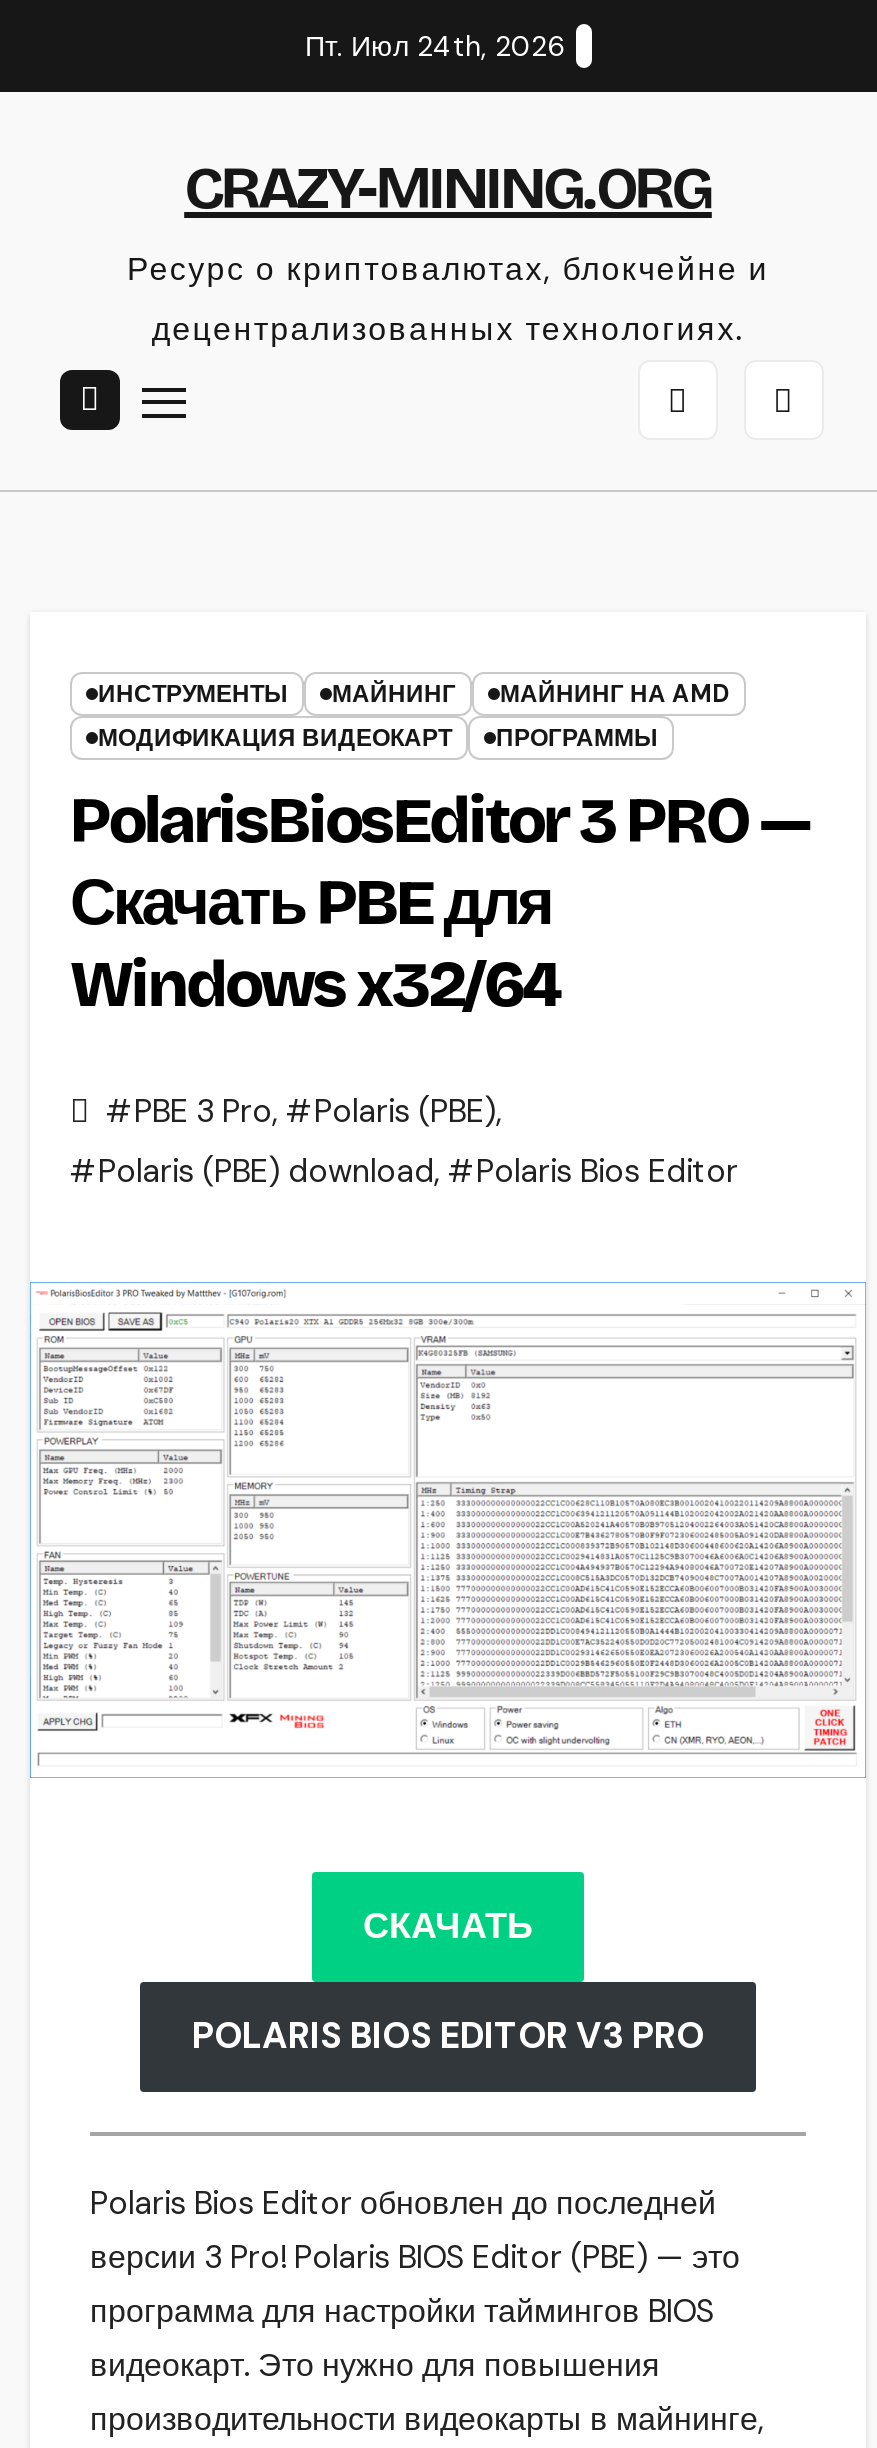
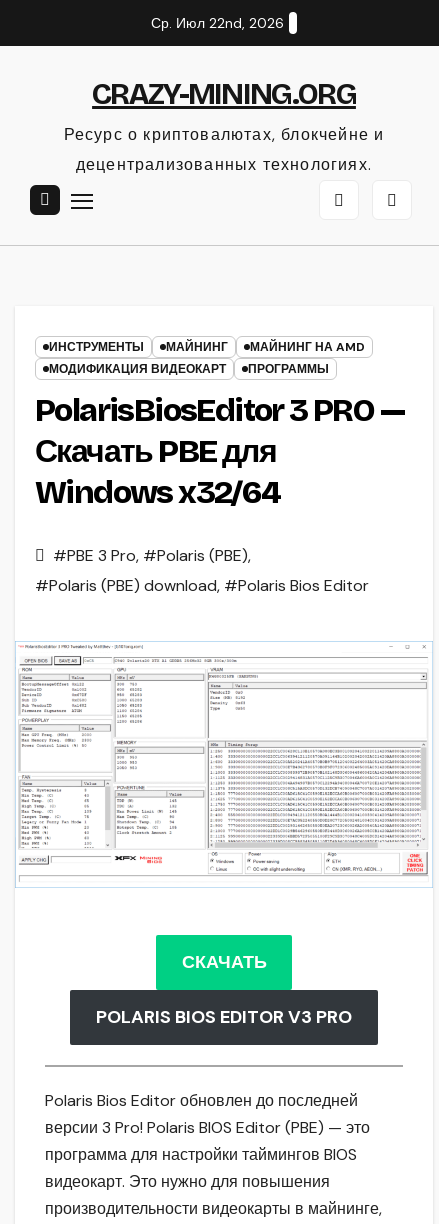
[305,28,565,64] Пт. Июл 24th, 2026 -> [151,14,284,32] Ср. Июл 22nd, 2026

